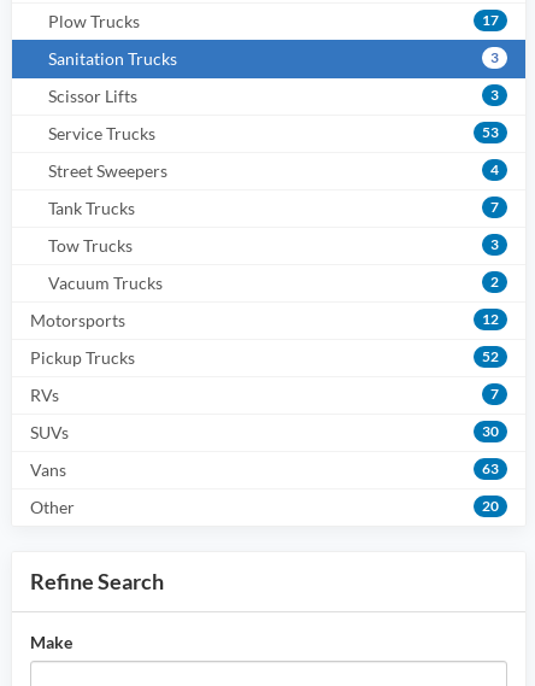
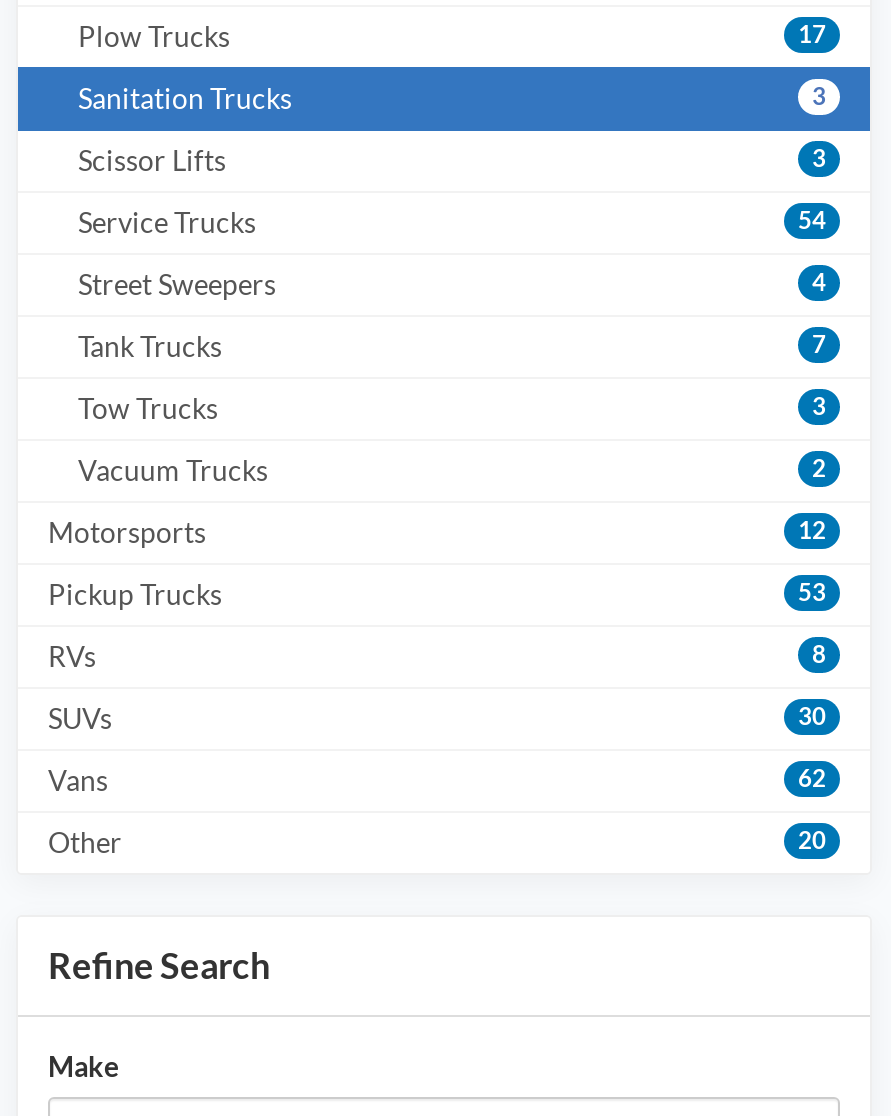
[482,123,499,141] 53 -> [798,205,826,235] 54
[482,347,499,365] 52 -> [798,577,826,607] 53
[490,385,499,403] 7 -> [812,639,826,669] 8
[482,459,499,477] 63 -> [798,763,826,793] 62

